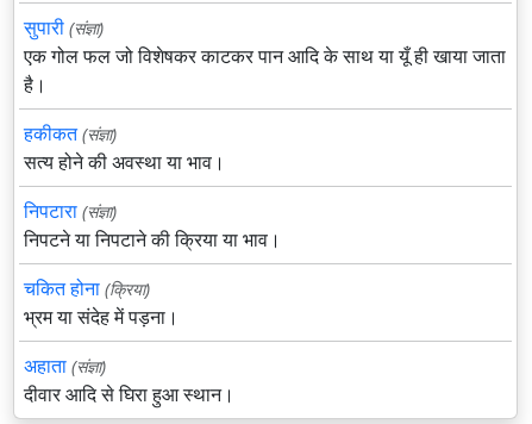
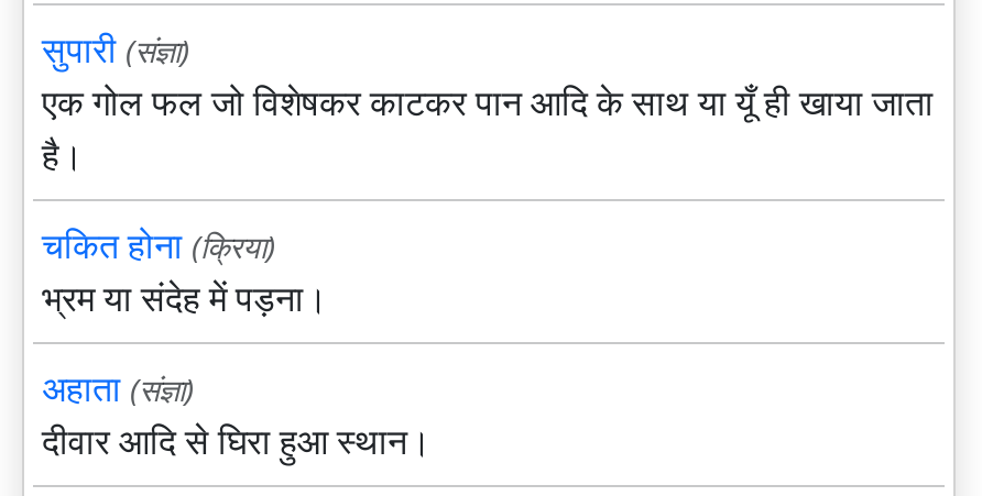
[24,121,281,253] हकीकत (संज्ञा) | सत्य होने की अवस्था या भाव। | निपटारा (संज्ञा) | निपटने या निपटाने की क्रिया या भाव। -> none

